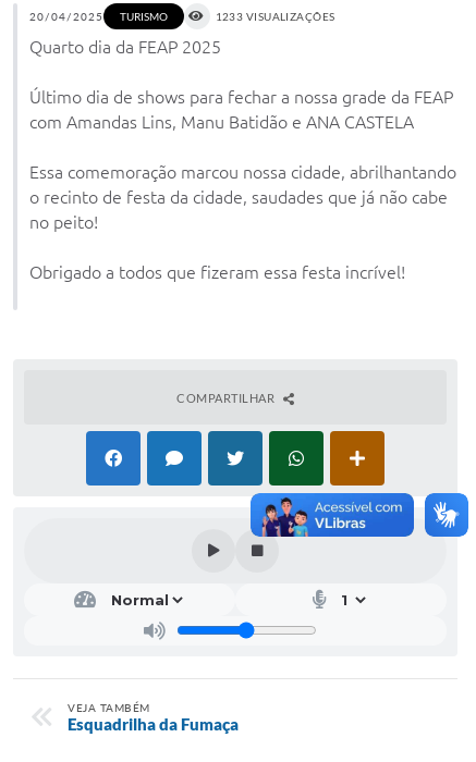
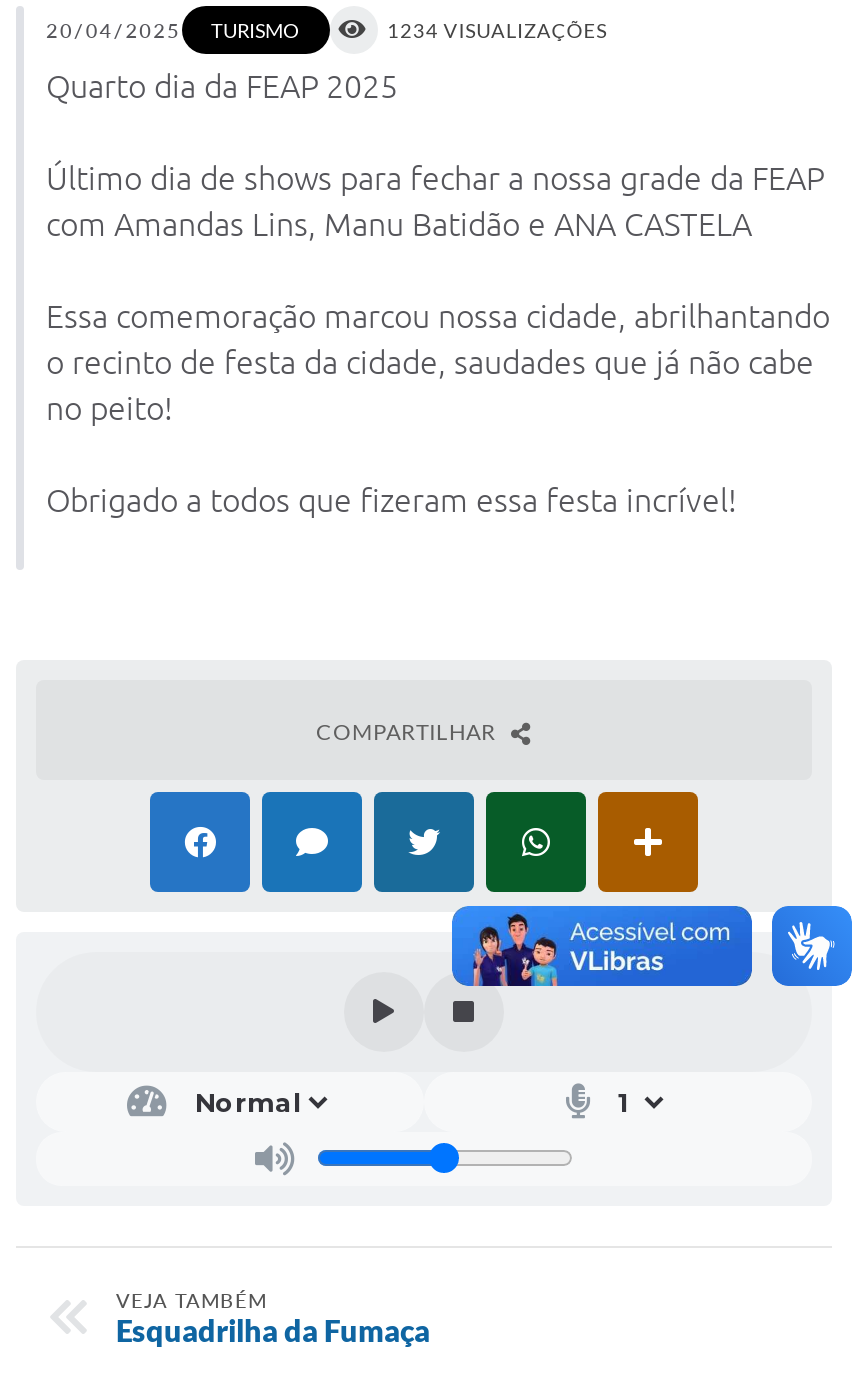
[215,9,335,23] 1233 VISUALIZAÇÕES -> [387,17,607,41] 1234 VISUALIZAÇÕES

